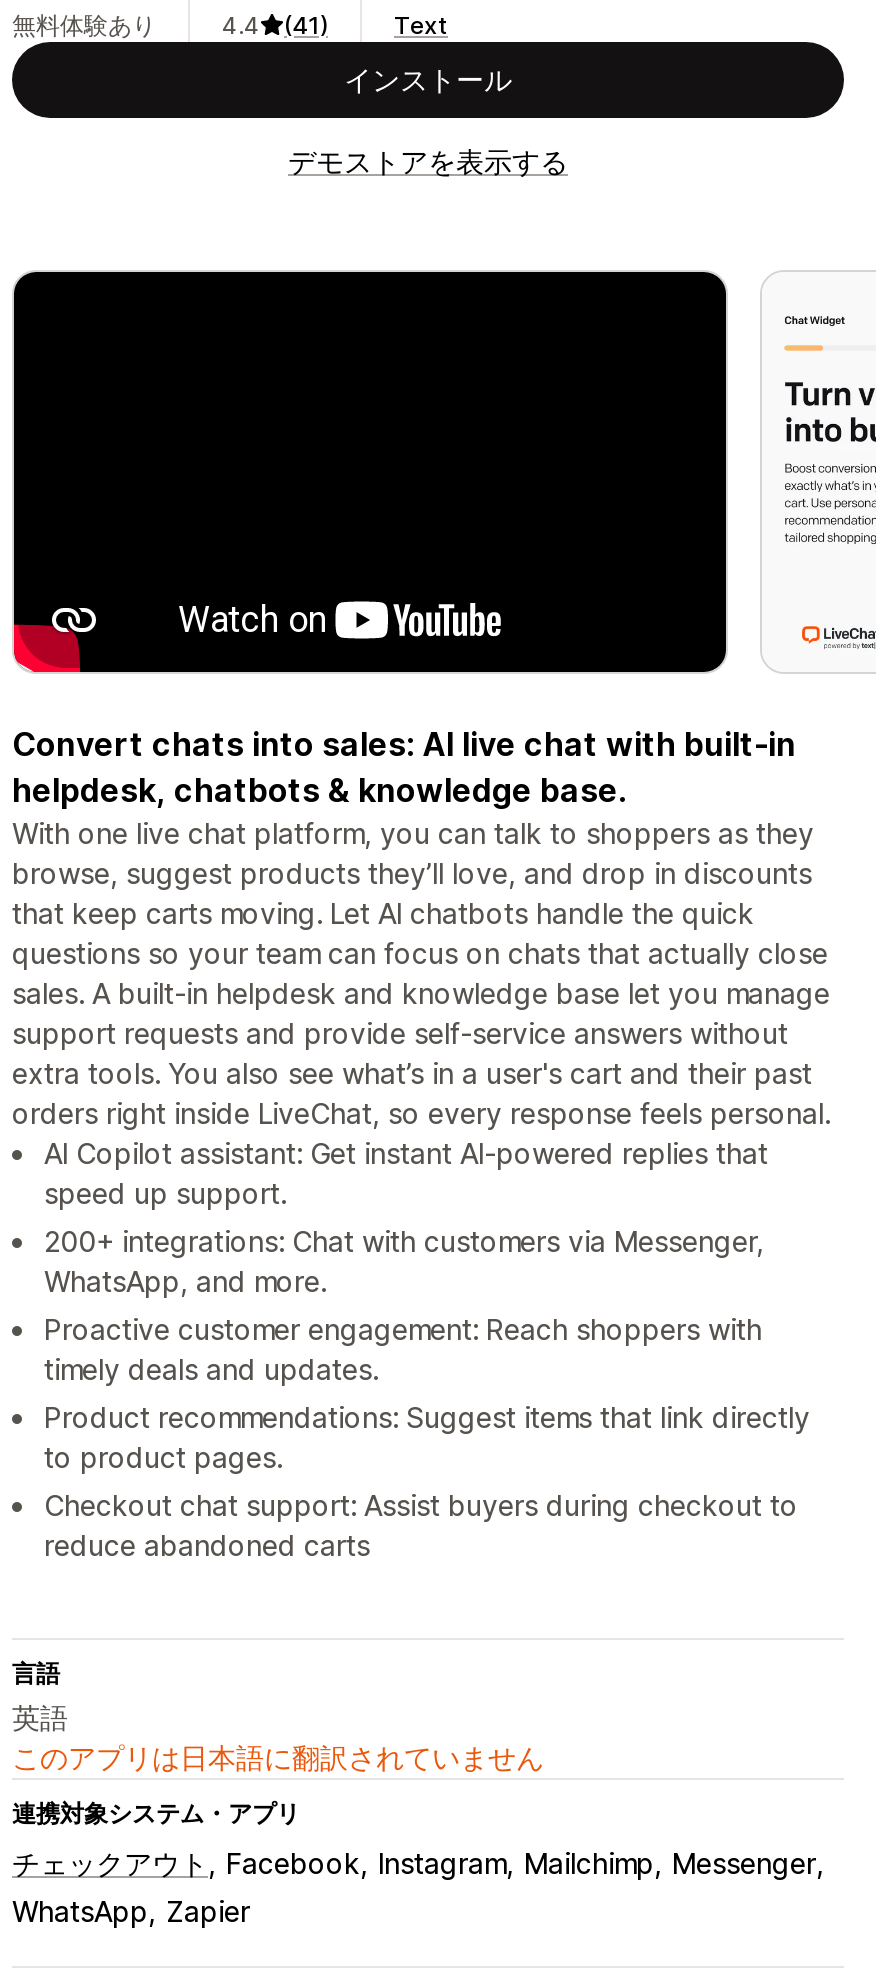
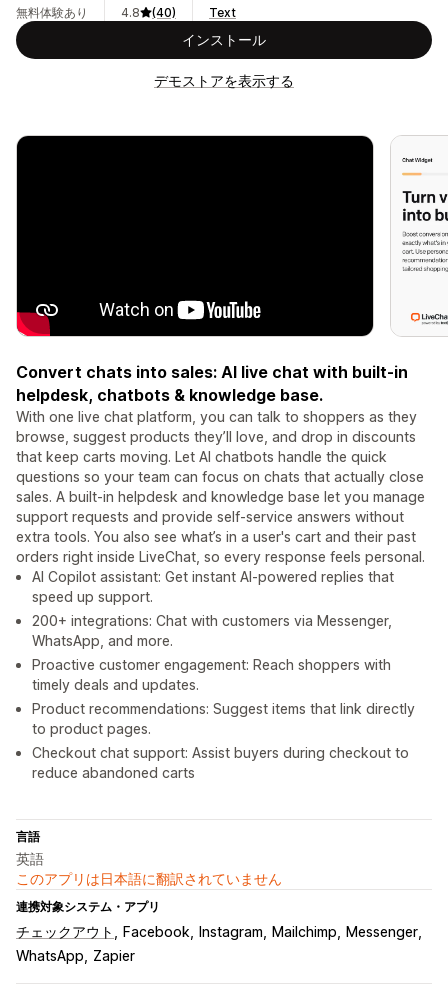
[222,10,260,40] 4.4 -> [121,5,140,20] 4.8
[284,10,328,40] (41) -> [152,5,176,20] (40)

